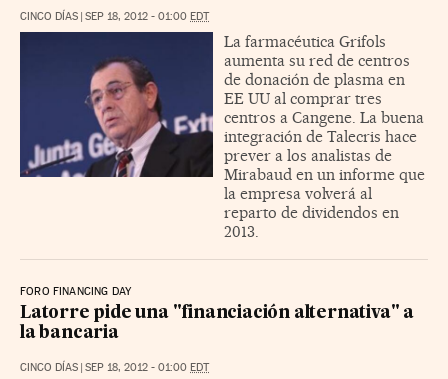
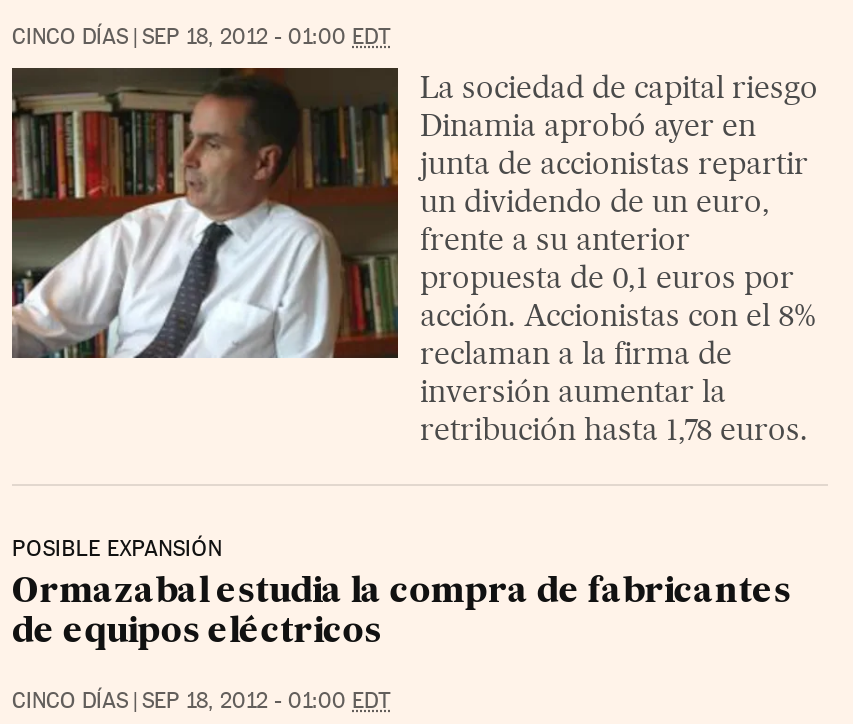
[20,31,425,240] [image] | La farmacéutica Grifols | aumenta su red de centros | de donación de plasma en | EE UU al comprar tres | centros a Cangene. La buena | integración de Talecris hace | prever a los analistas de | Mirabaud en un informe que | la empresa volverá al | reparto de dividendos en | 2013. -> [12,67,818,447] [image] | La sociedad de capital riesgo | Dinamia aprobó ayer en | junta de accionistas repartir | un dividendo de un euro, | frente a su anterior | propuesta de 0,1 euros por | acción. Accionistas con el 8% | reclaman a la firma de | inversión aumentar la | retribución hasta 1,78 euros.
[20,284,414,341] FORO FINANCING DAY | Latorre pide una "financiación alternativa" a | la bancaria -> [12,535,791,649] POSIBLE EXPANSIÓN | Ormazabal estudia la compra de fabricantes | de equipos eléctricos

